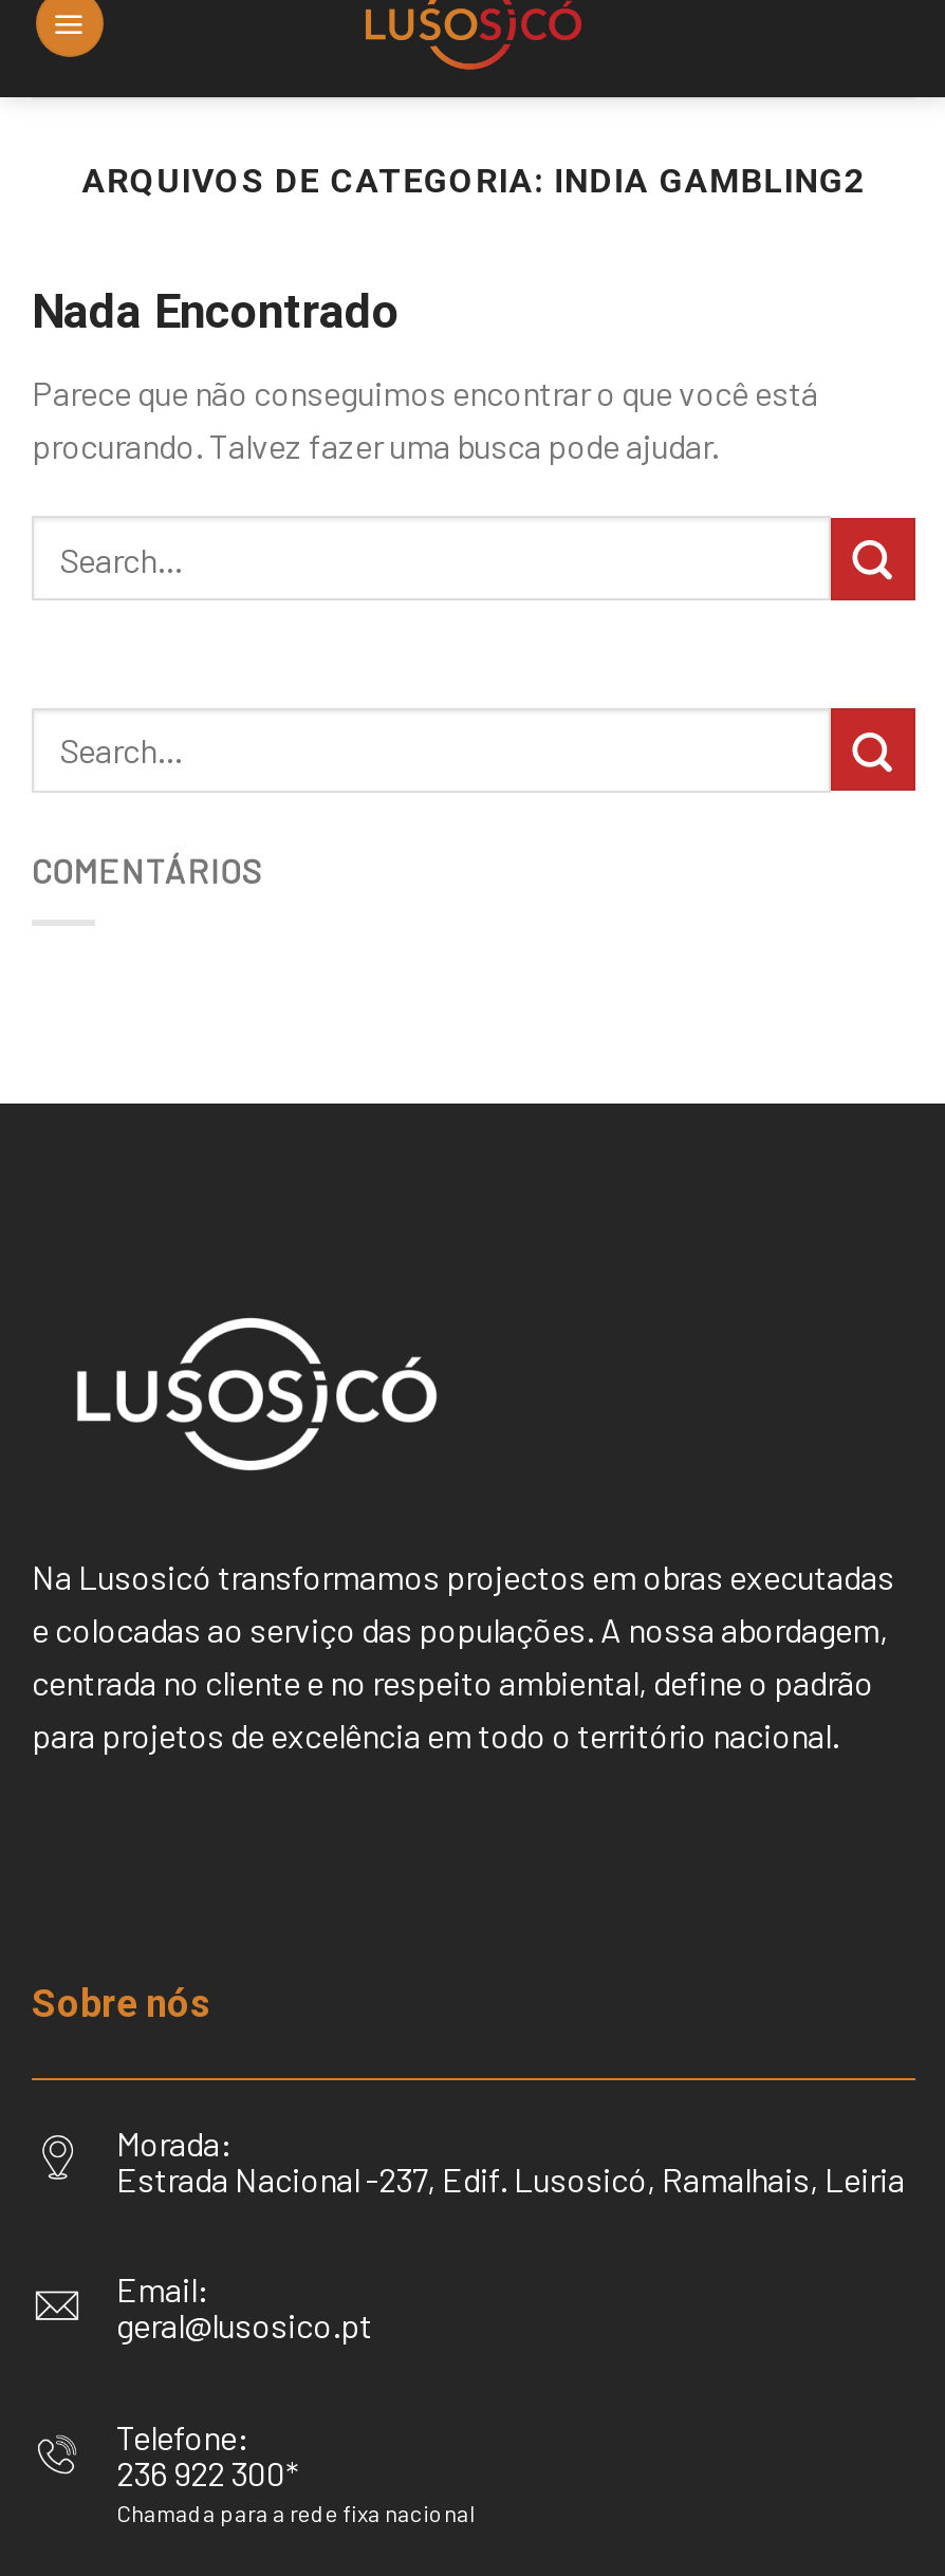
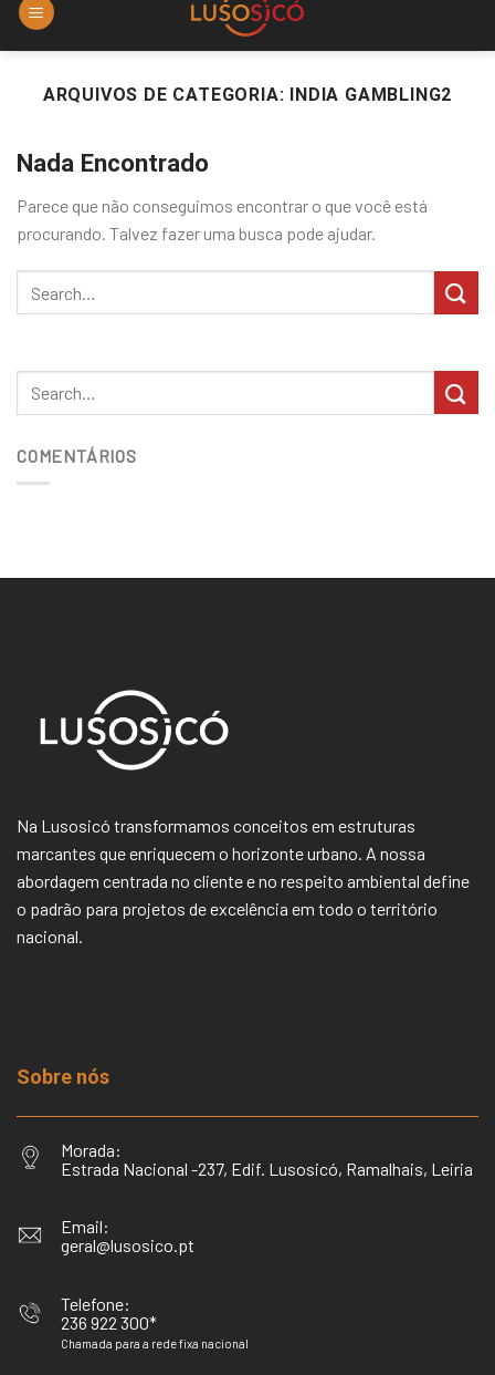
[32,1557,894,1755] Na Lusosicó transformamos projectos em obras executadas | e colocadas ao serviço das populações. A nossa abordagem, | centrada no cliente e no respeito ambiental, define o padrão | para projetos de excelência em todo o território nacional. -> [17,815,470,947] Na Lusosicó transformamos conceitos em estruturas | marcantes que enriquecem o horizonte urbano. A nossa | abordagem centrada no cliente e no respeito ambiental define | o padrão para projetos de excelência em todo o território | nacional.

